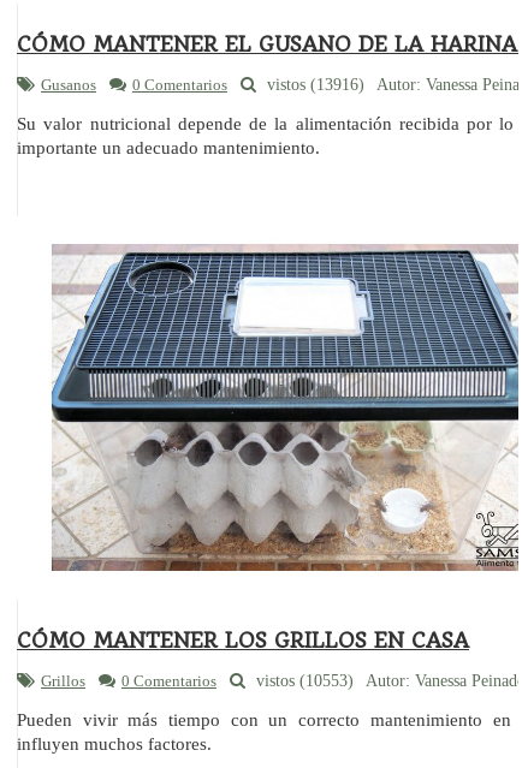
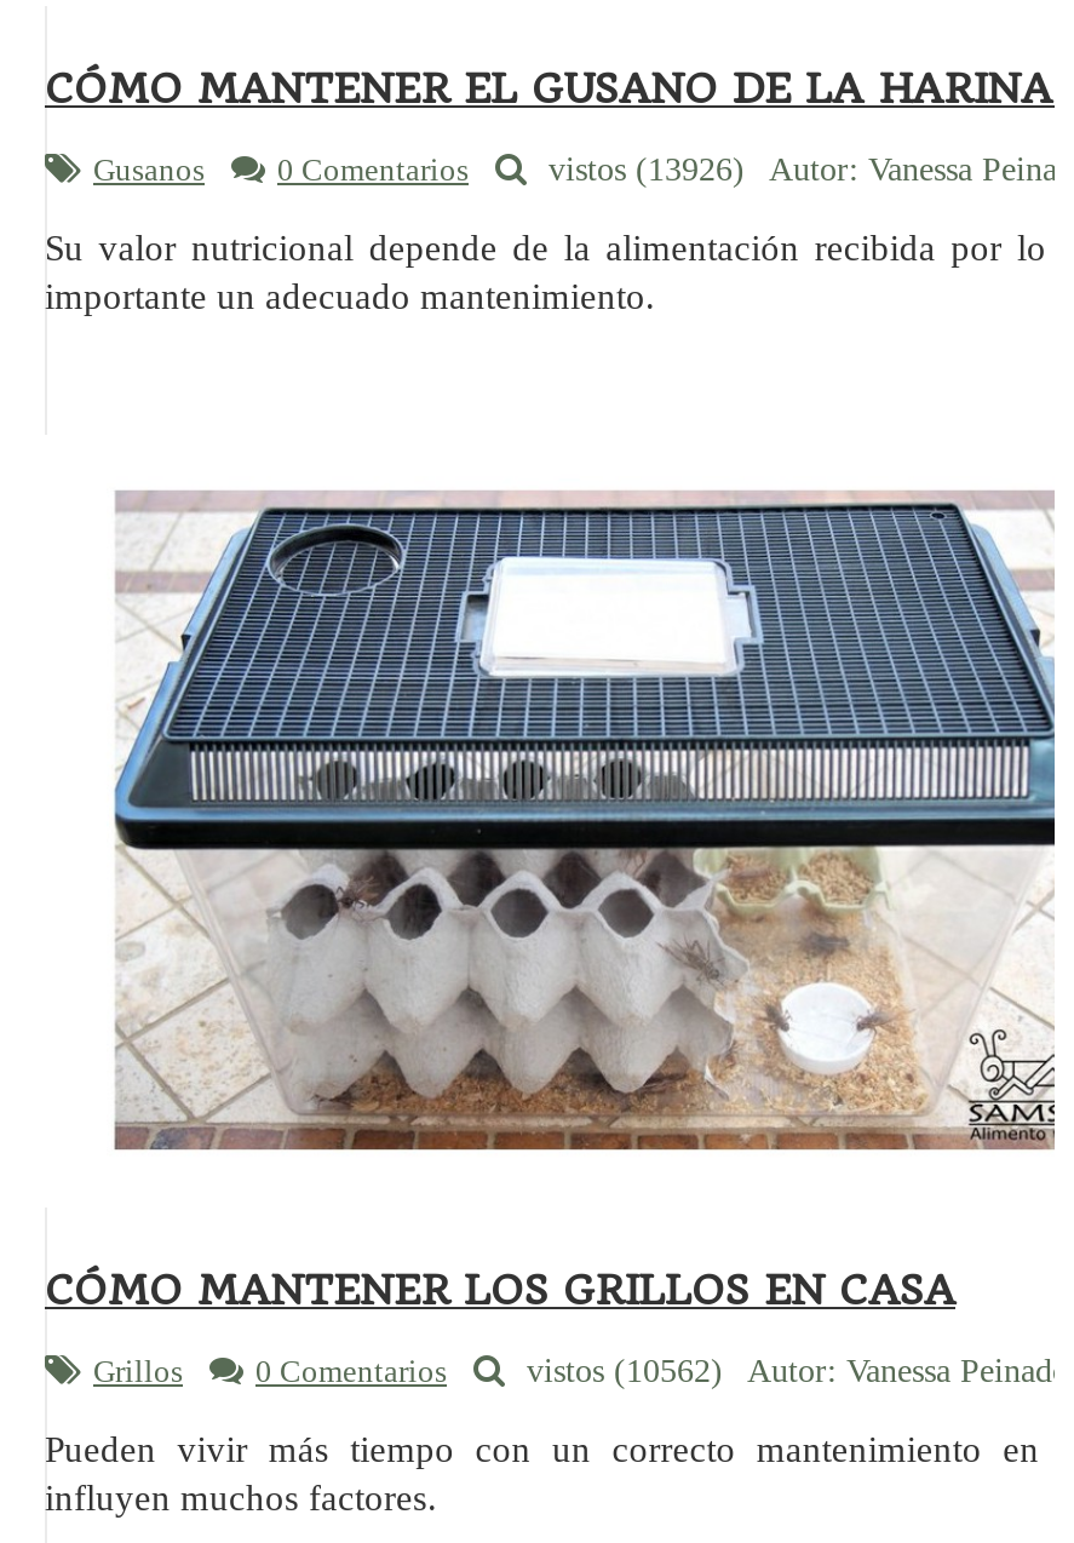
[262,76,364,94] vistos (13916) -> [539,151,745,188] vistos (13926)
[41,671,526,689] Grillos 0 Comentarios vistos (10553) Autor: Vanessa Peinado -> [93,1352,1069,1388] Grillos 0 Comentarios vistos (10562) Autor: Vanessa Peinado

